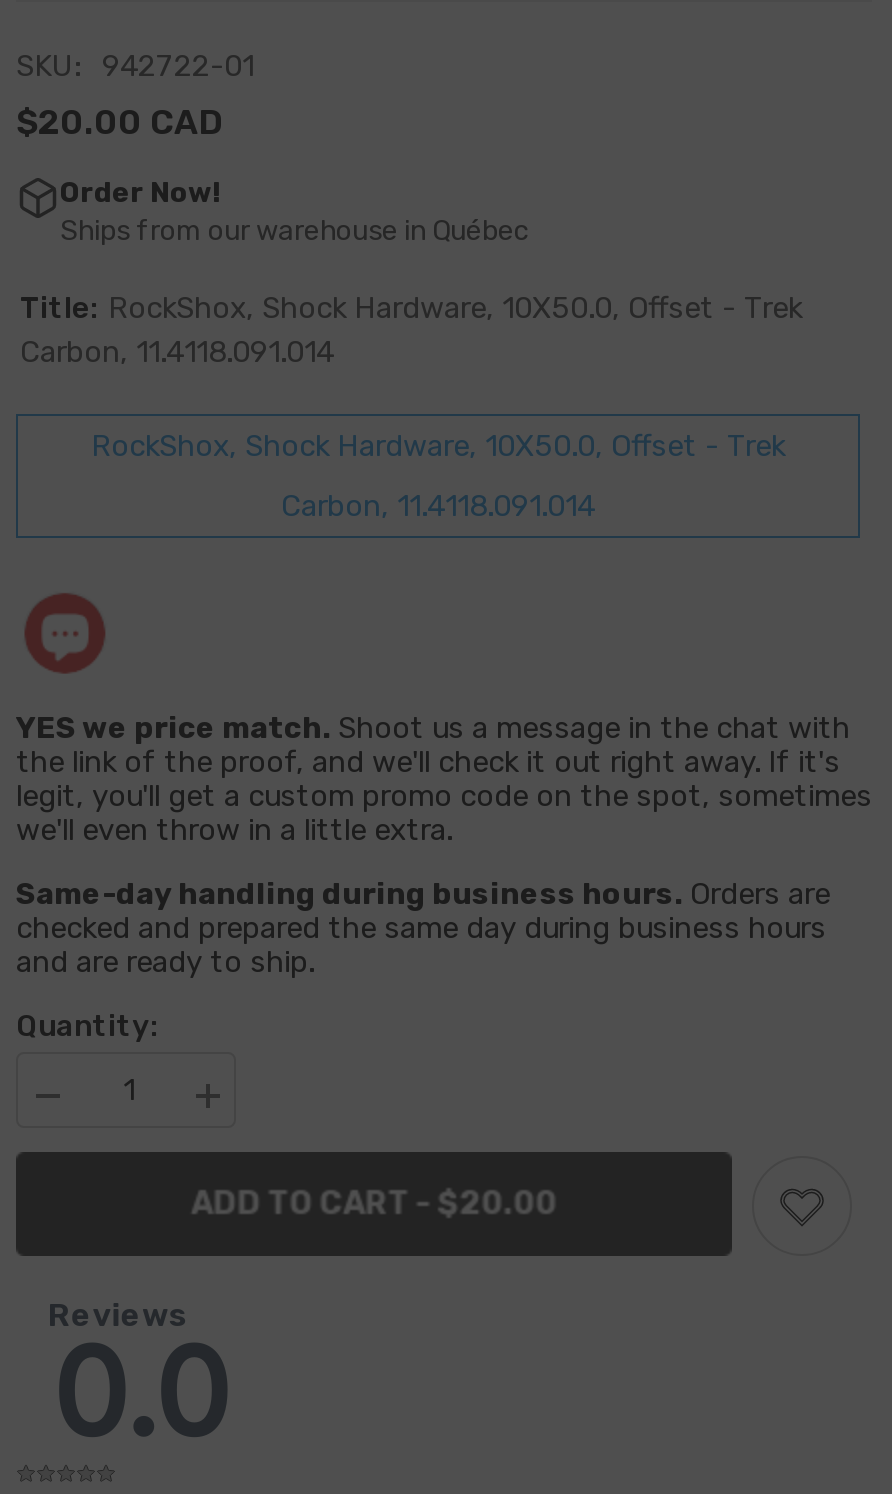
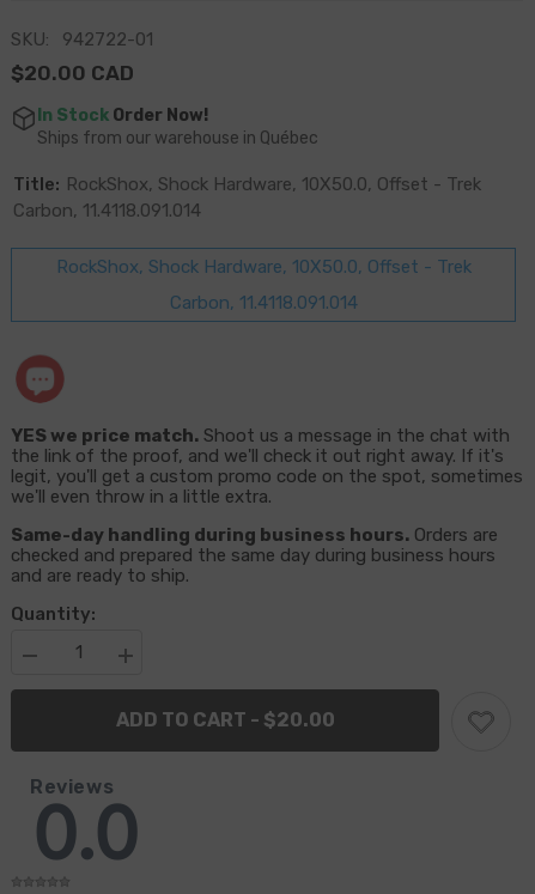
[60,176,220,210] Order Now! -> [37,105,208,126] In Stock Order Now!

